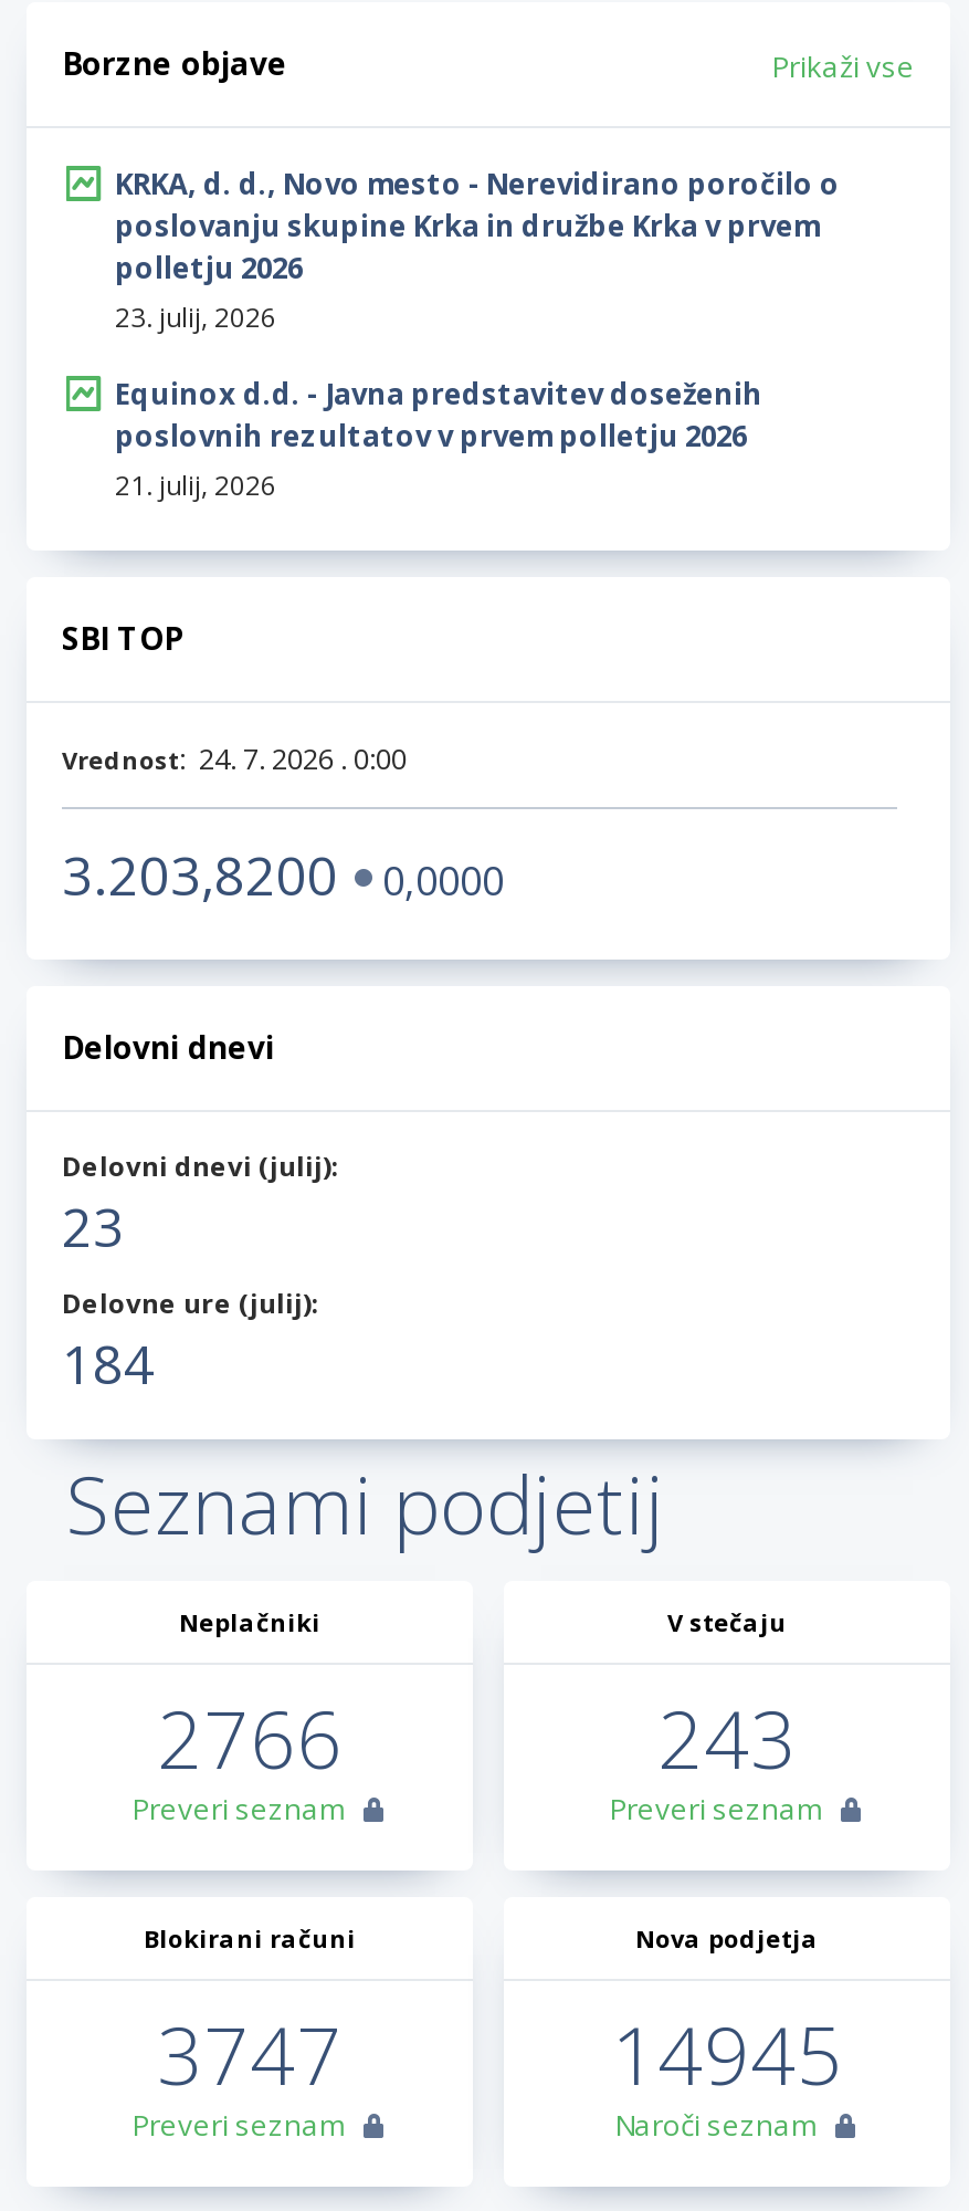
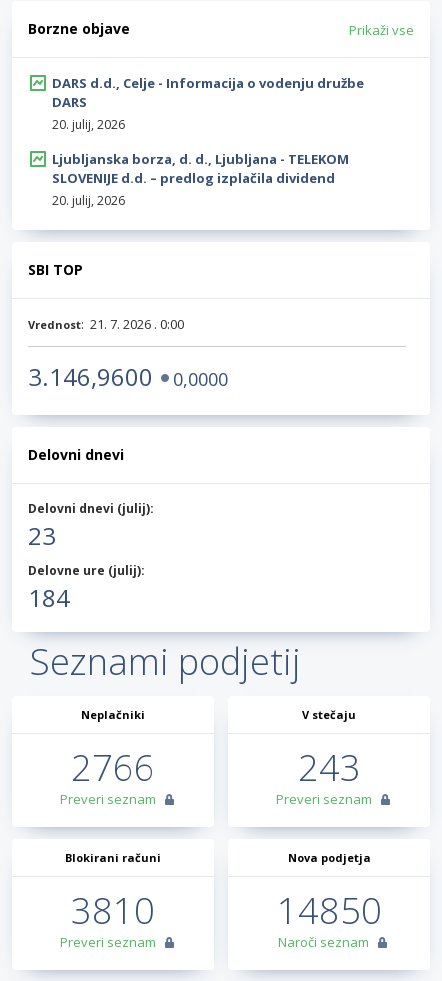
[115,164,840,336] KRKA, d. d., Novo mesto - Nerevidirano poročilo o | poslovanju skupine Krka in družbe Krka v prvem | polletju 2026 | 23. julij, 2026 -> [52,74,364,133] DARS d.d., Celje - Informacija o vodenju družbe | DARS | 20. julij, 2026
[115,374,762,504] Equinox d.d. - Javna predstavitev doseženih | poslovnih rezultatov v prvem polletju 2026 | 21. julij, 2026 -> [52,150,349,209] Ljubljanska borza, d. d., Ljubljana - TELEKOM | SLOVENIJE d.d. – predlog izplačila dividend | 20. julij, 2026
[62,738,407,778] Vrednost: 24. 7. 2026 . 0:00 -> [28,315,184,333] Vrednost: 21. 7. 2026 . 0:00
[62,838,504,911] 3.203,8200 0,0000 -> [28,360,228,393] 3.146,9600 0,0000
[157,2001,343,2109] 3747 -> [71,886,155,935] 3810
[611,2001,843,2109] 14945 -> [276,886,381,935] 14850

